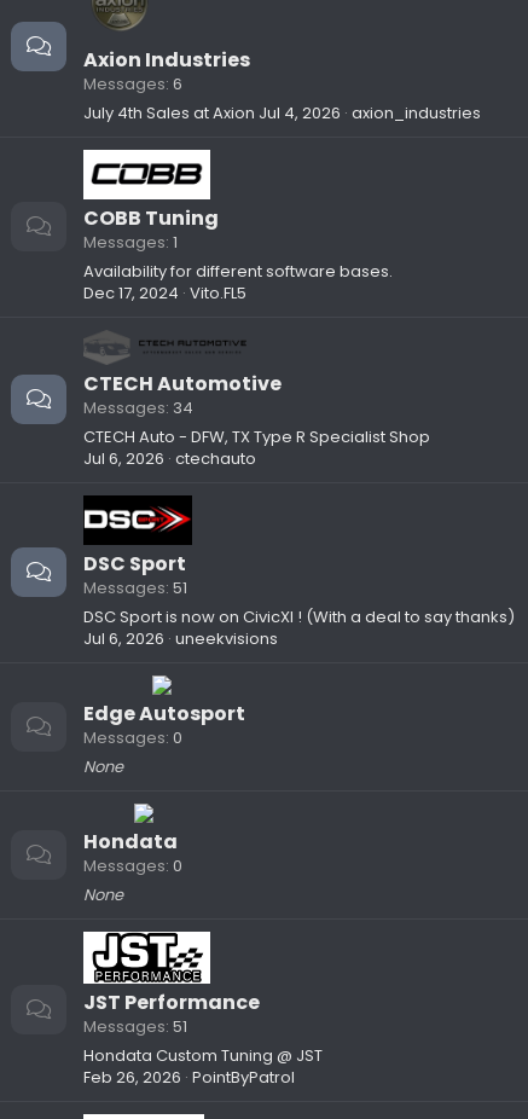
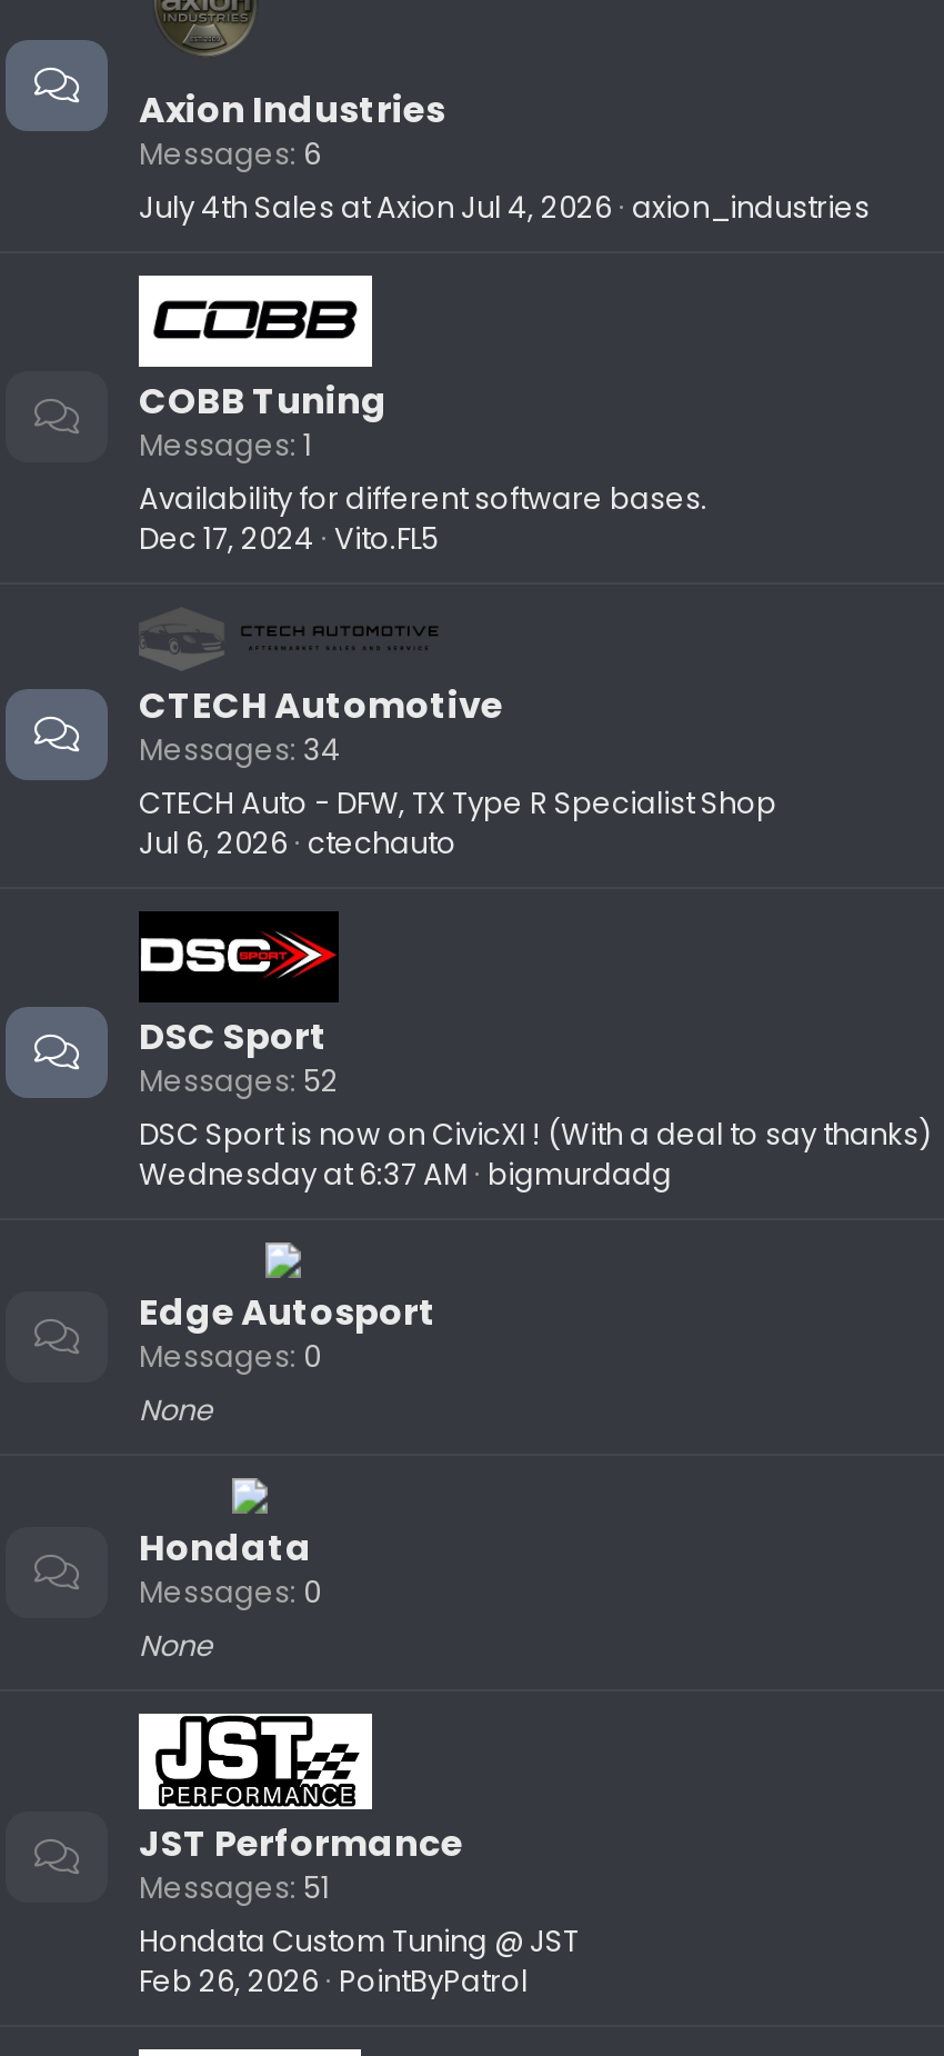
[83,576,187,599] Messages 51 -> [139,1060,339,1102] Messages 52
[83,627,278,650] Jul 6, 2026 uneekvisions -> [139,1153,672,1195] Wednesday at 6:37 AM bigmurdadg

